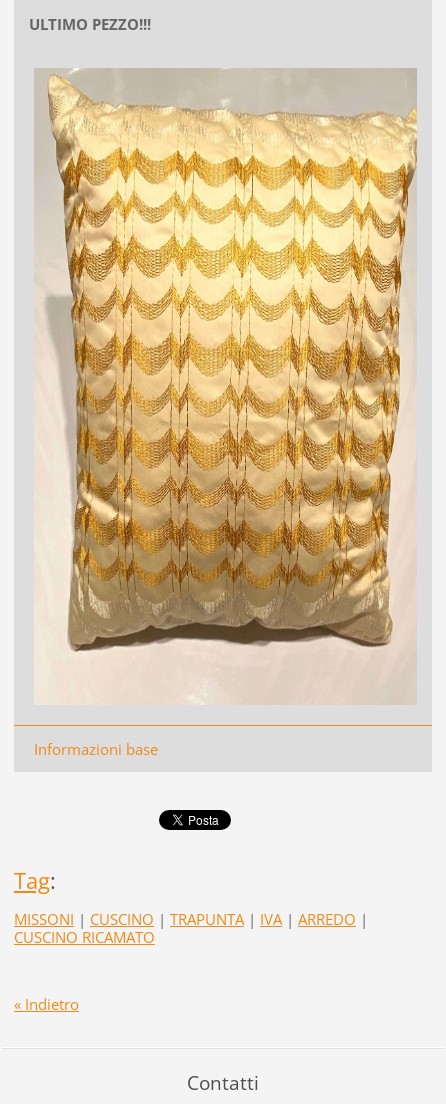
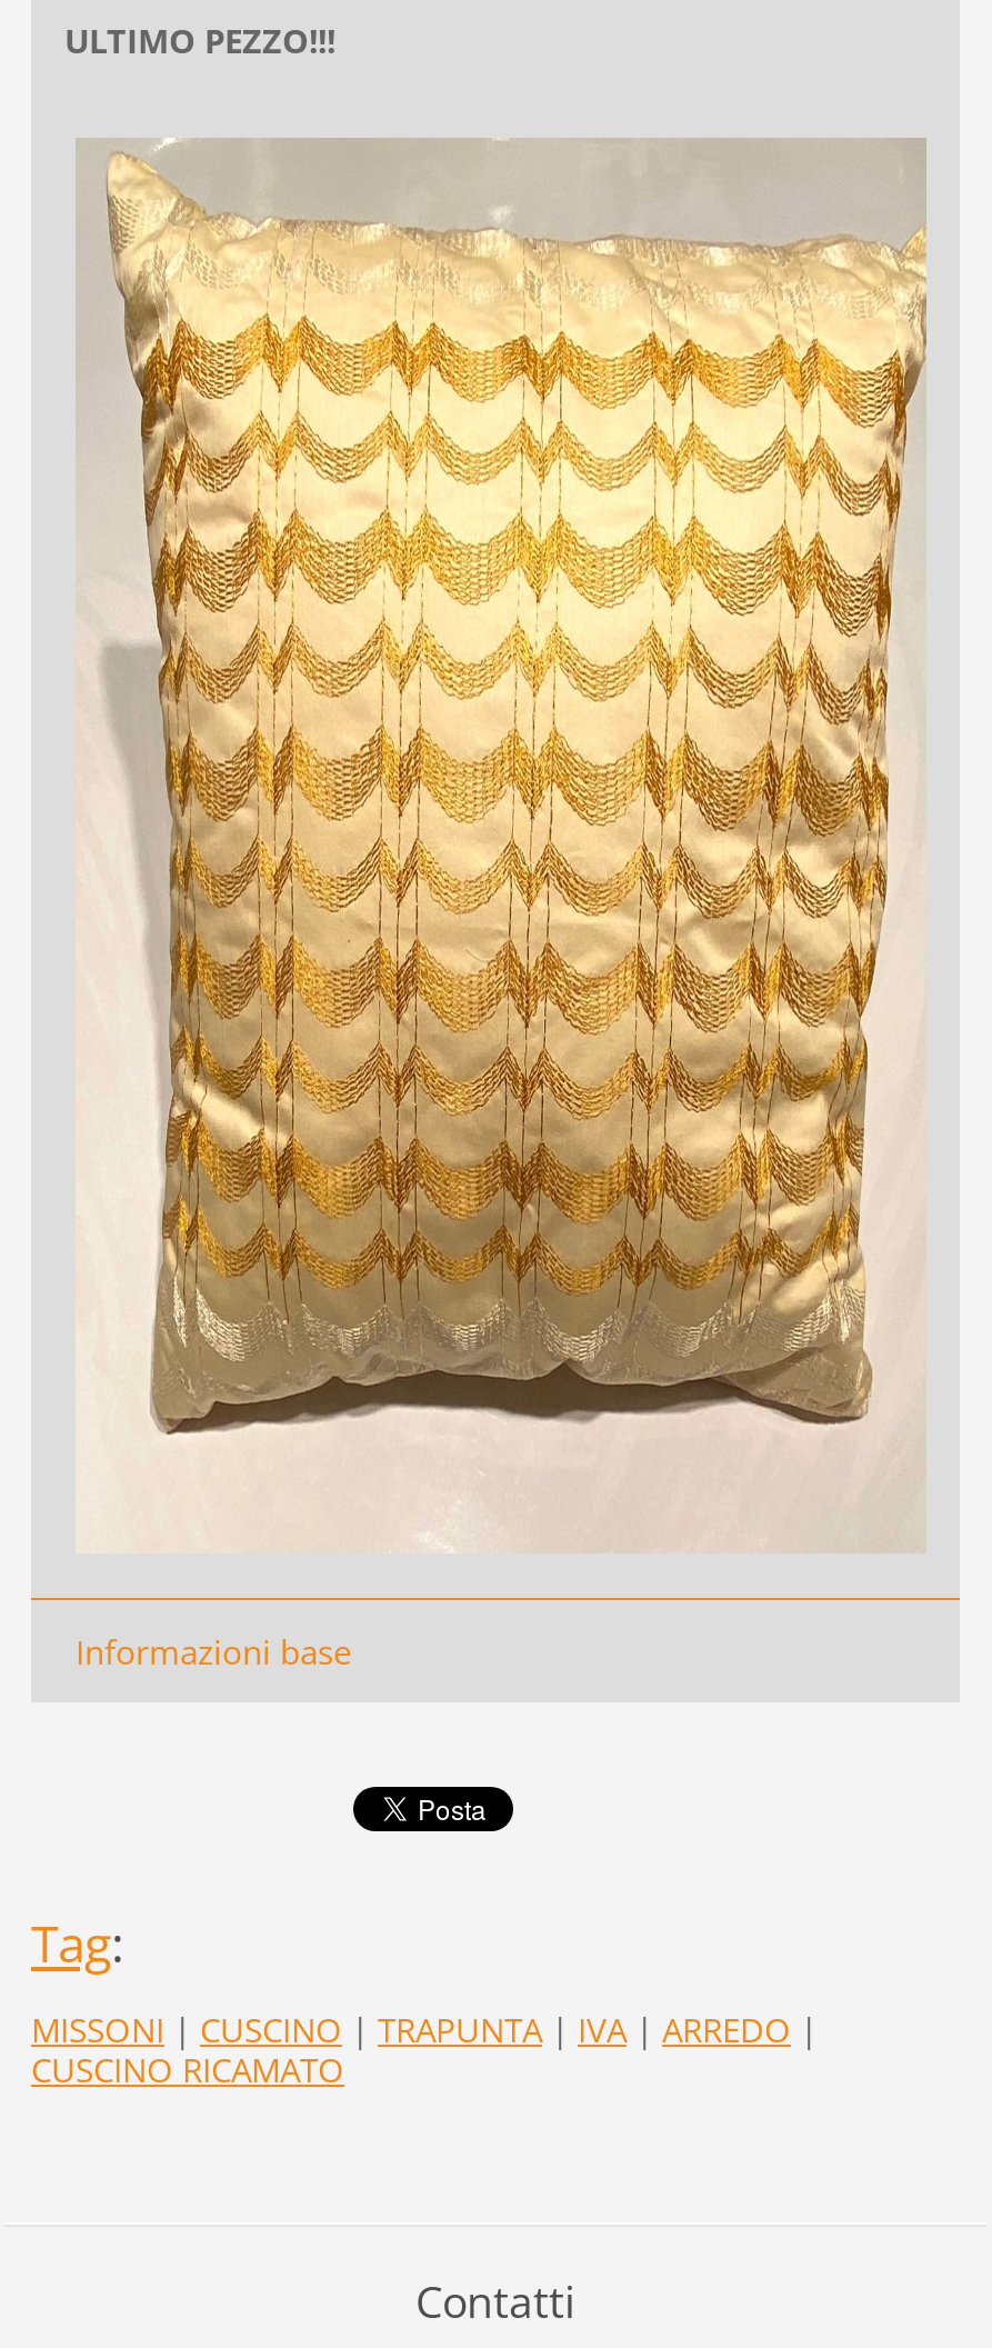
[14,994,79,1014] « Indietro -> none

